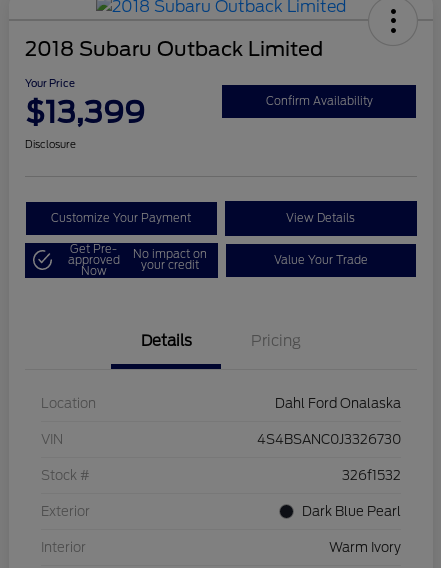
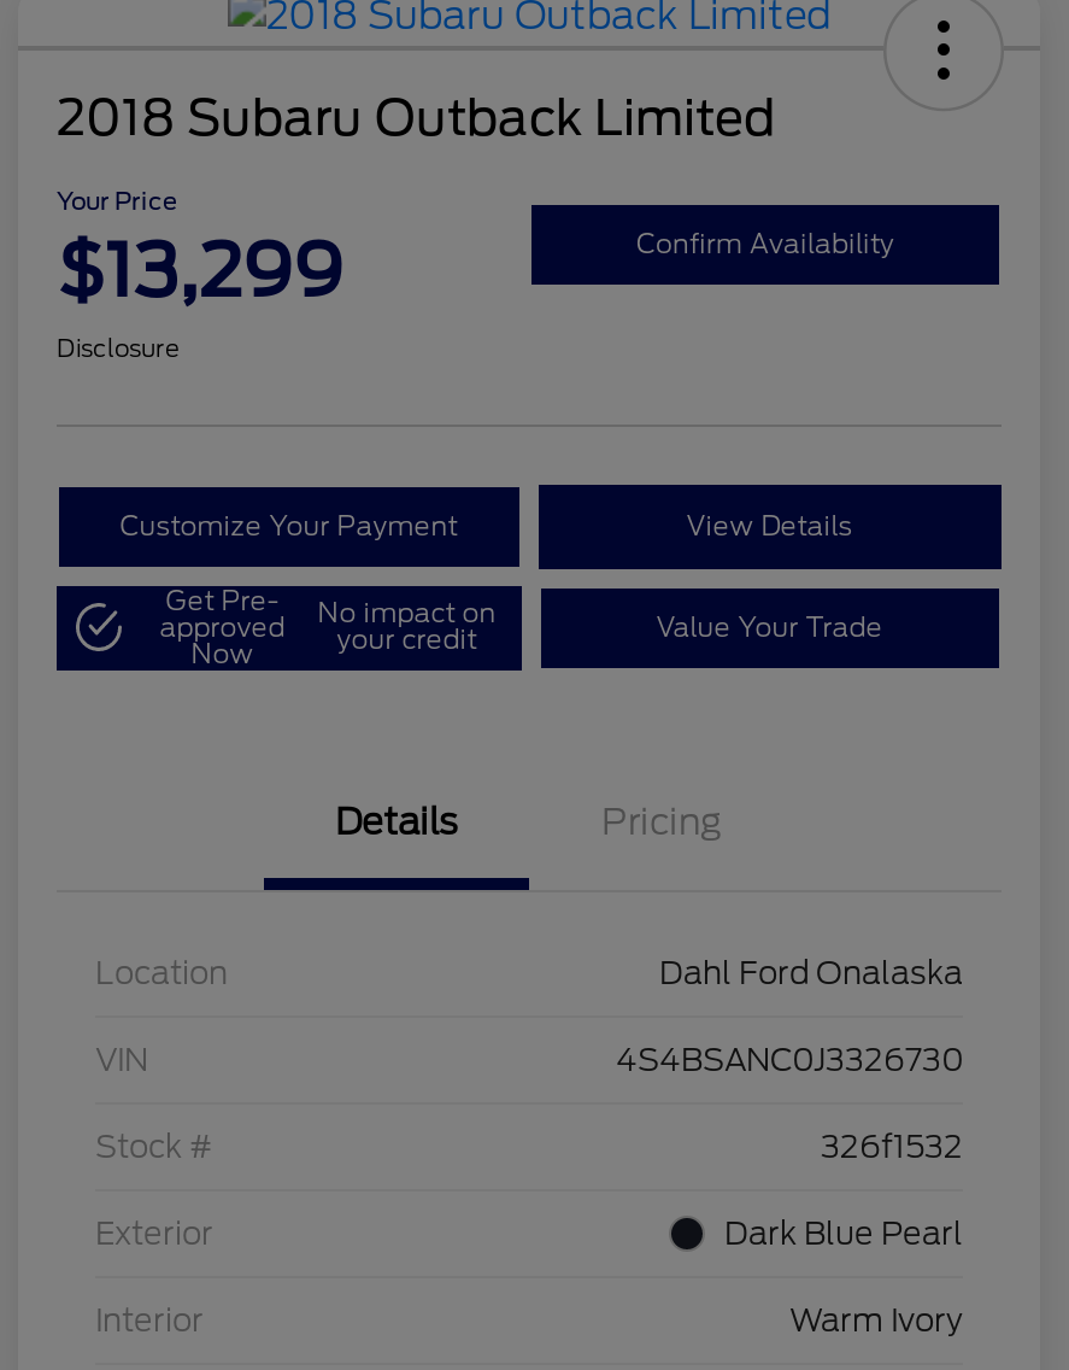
[25,94,145,130] $13,399 -> [57,226,343,313] $13,299

